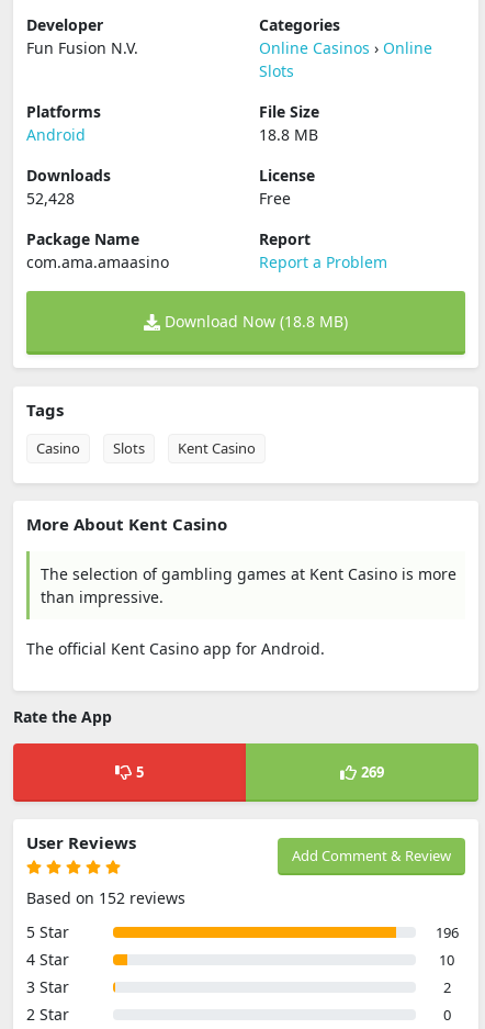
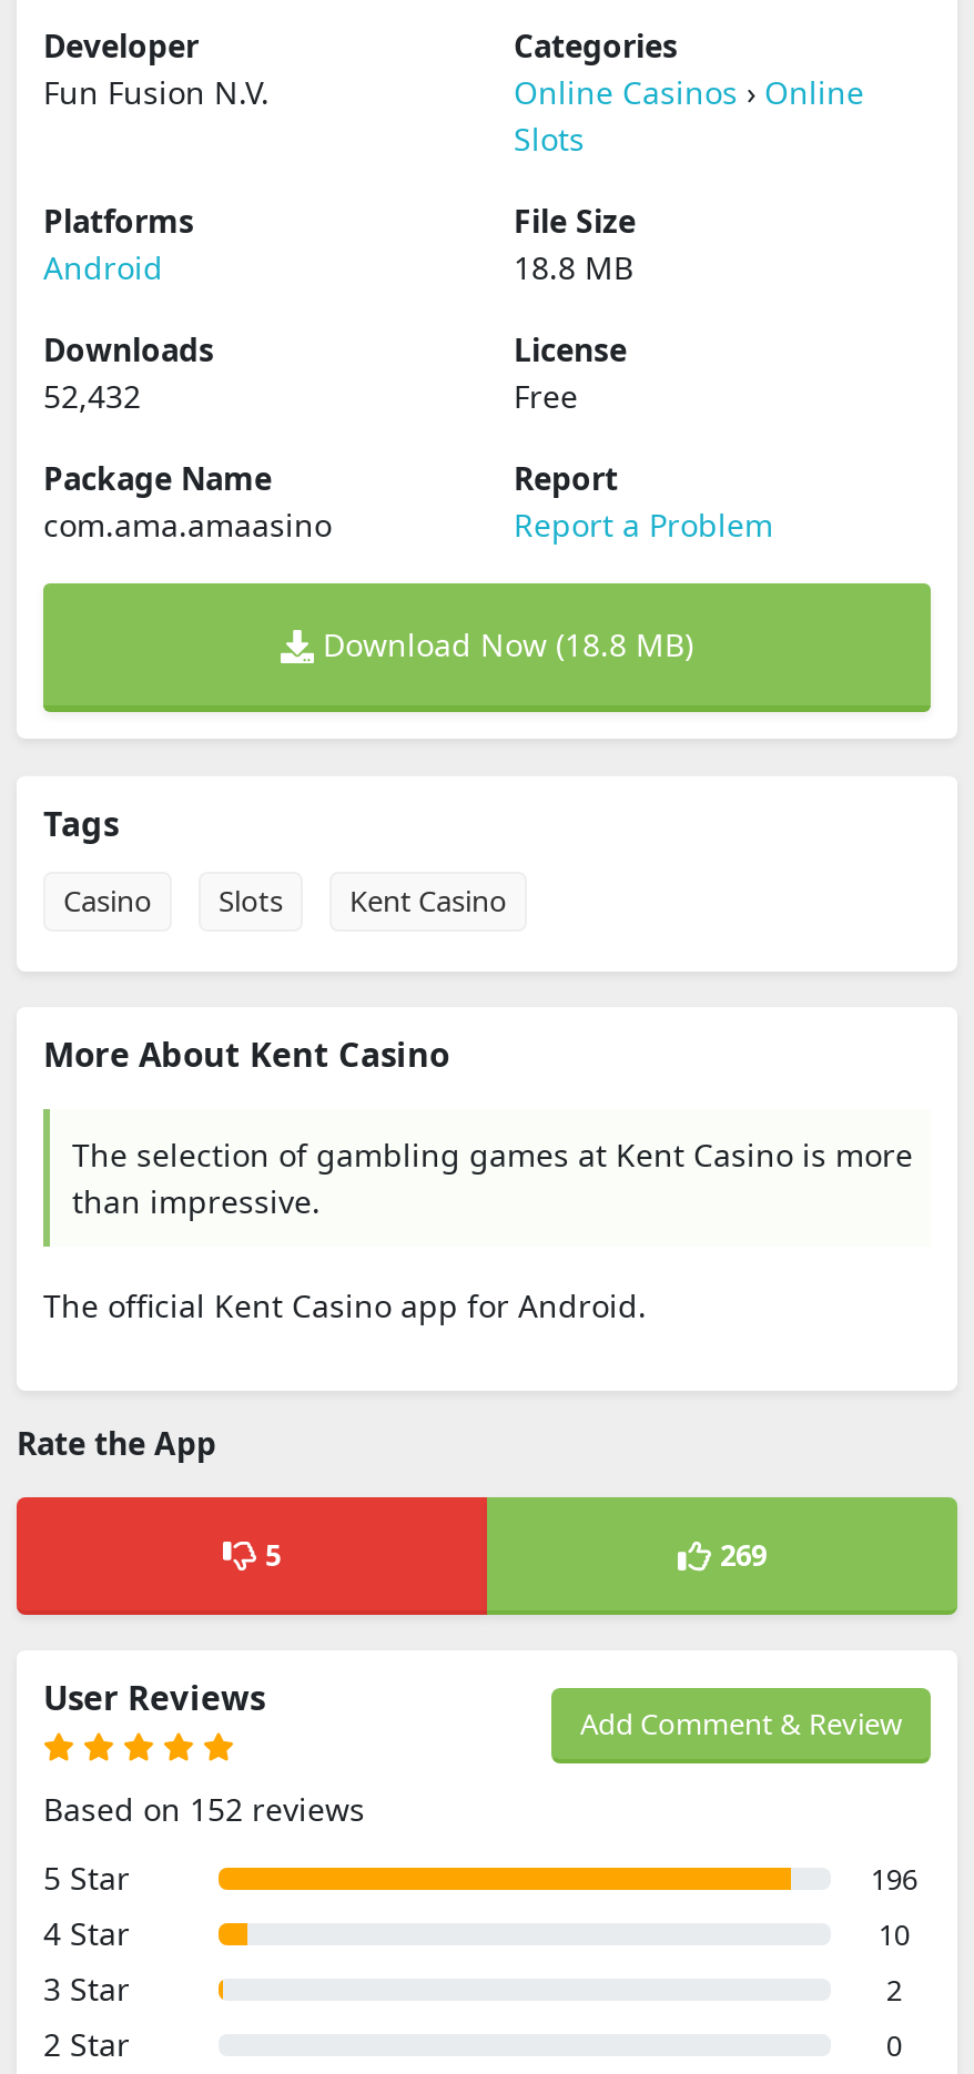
[26,188,75,209] 52,428 -> [43,375,141,417] 52,432

